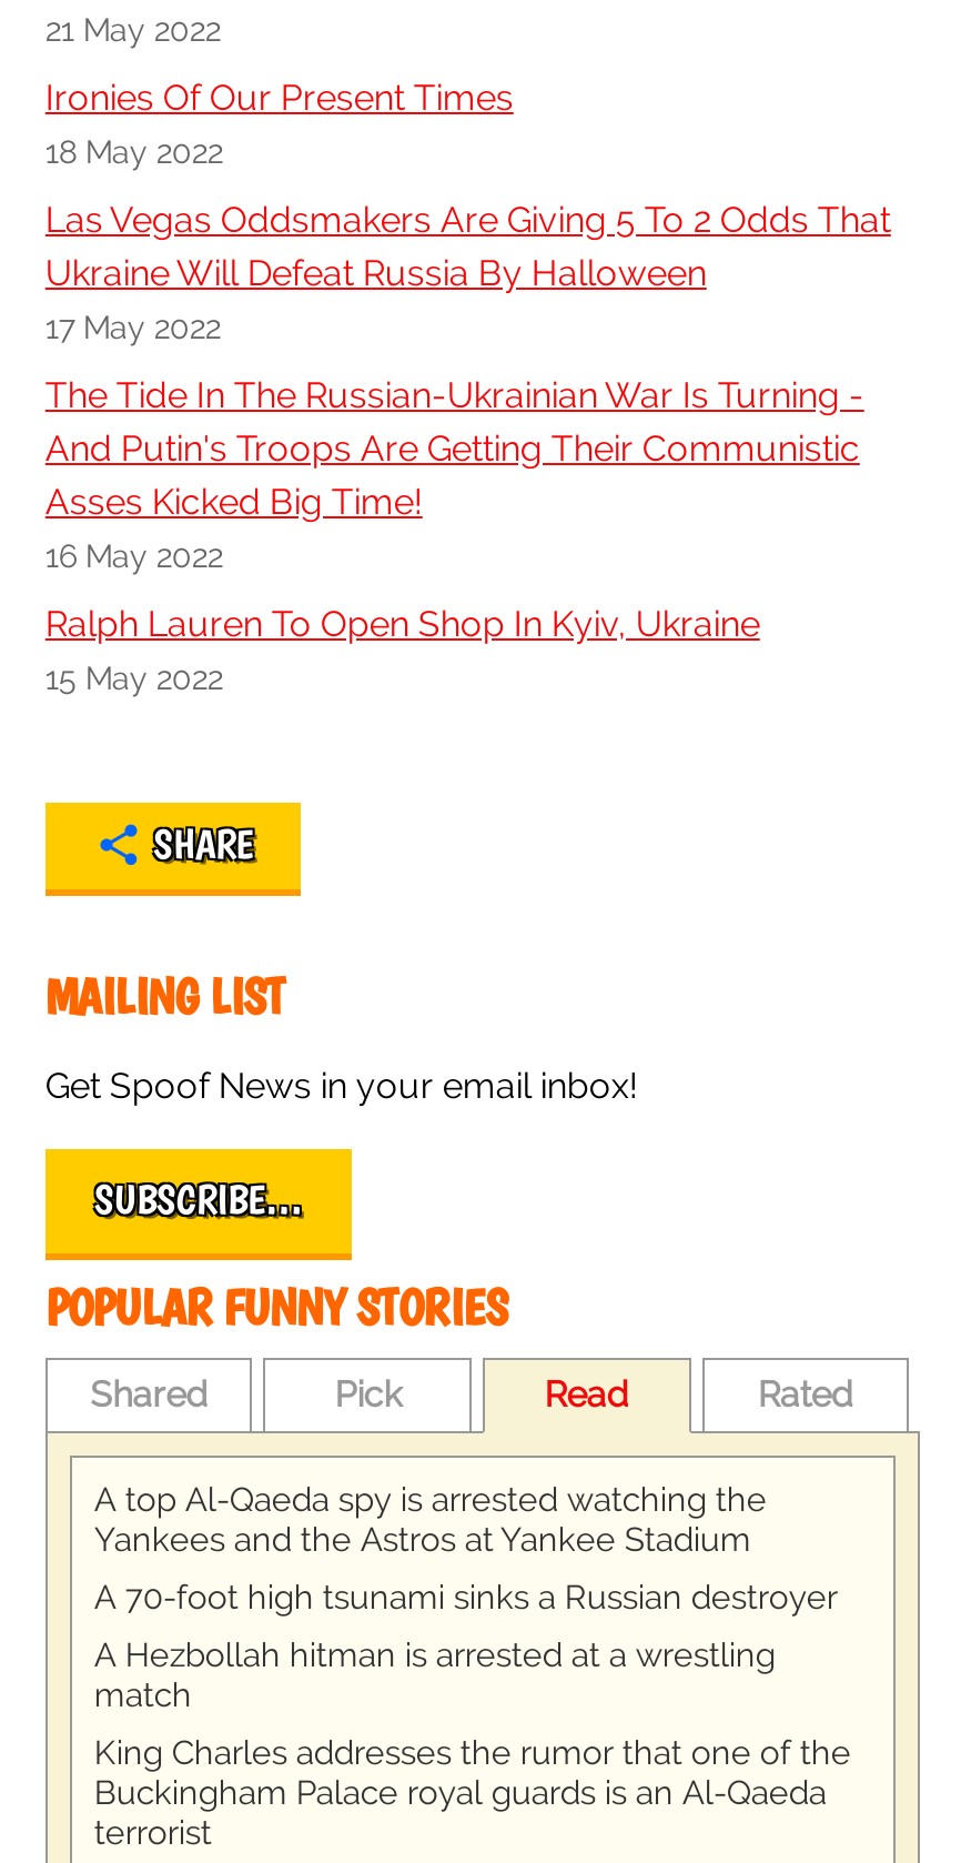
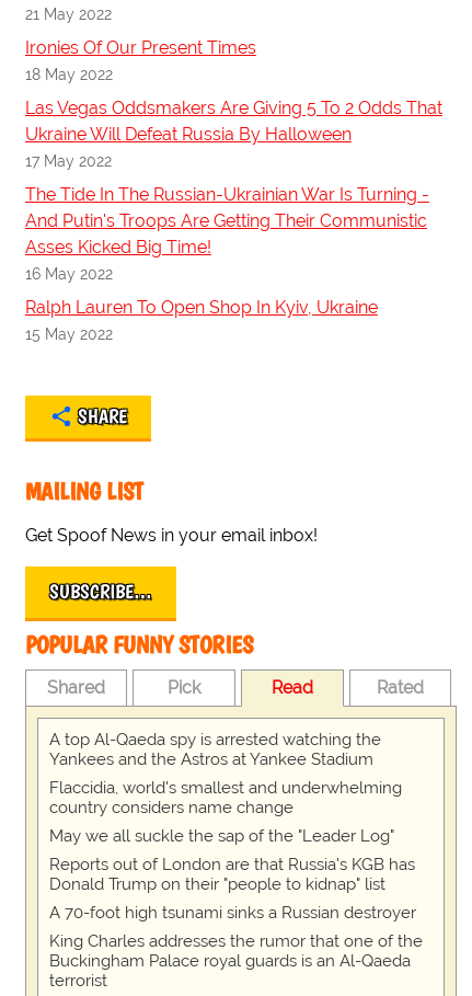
none -> [49,778,415,894] Flaccidia, world's smallest and underwhelming | country considers name change | May we all suckle the sap of the "Leader Log" | Reports out of London are that Russia's KGB has | Donald Trump on their "people to kidnap" list
moved [94,1577,838,1617] -> [49,903,416,923]: A 70-foot high tsunami sinks a Russian destroyer
[94,1635,775,1715] A Hezbollah hitman is arrested at a wrestling | match -> none

